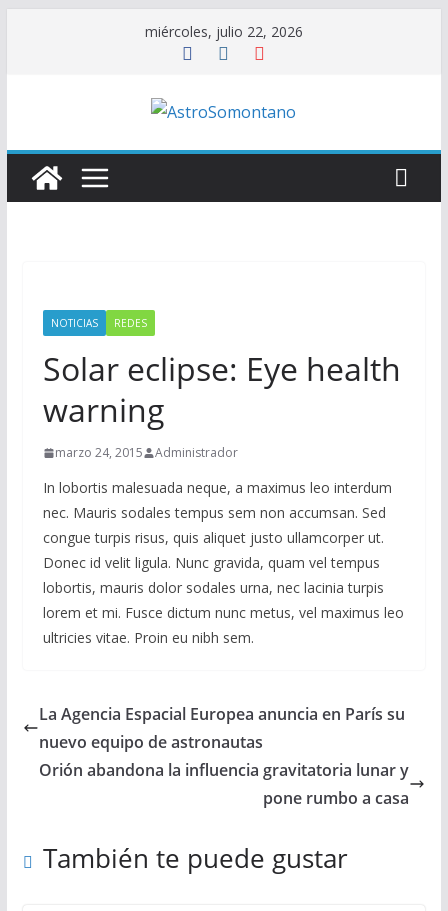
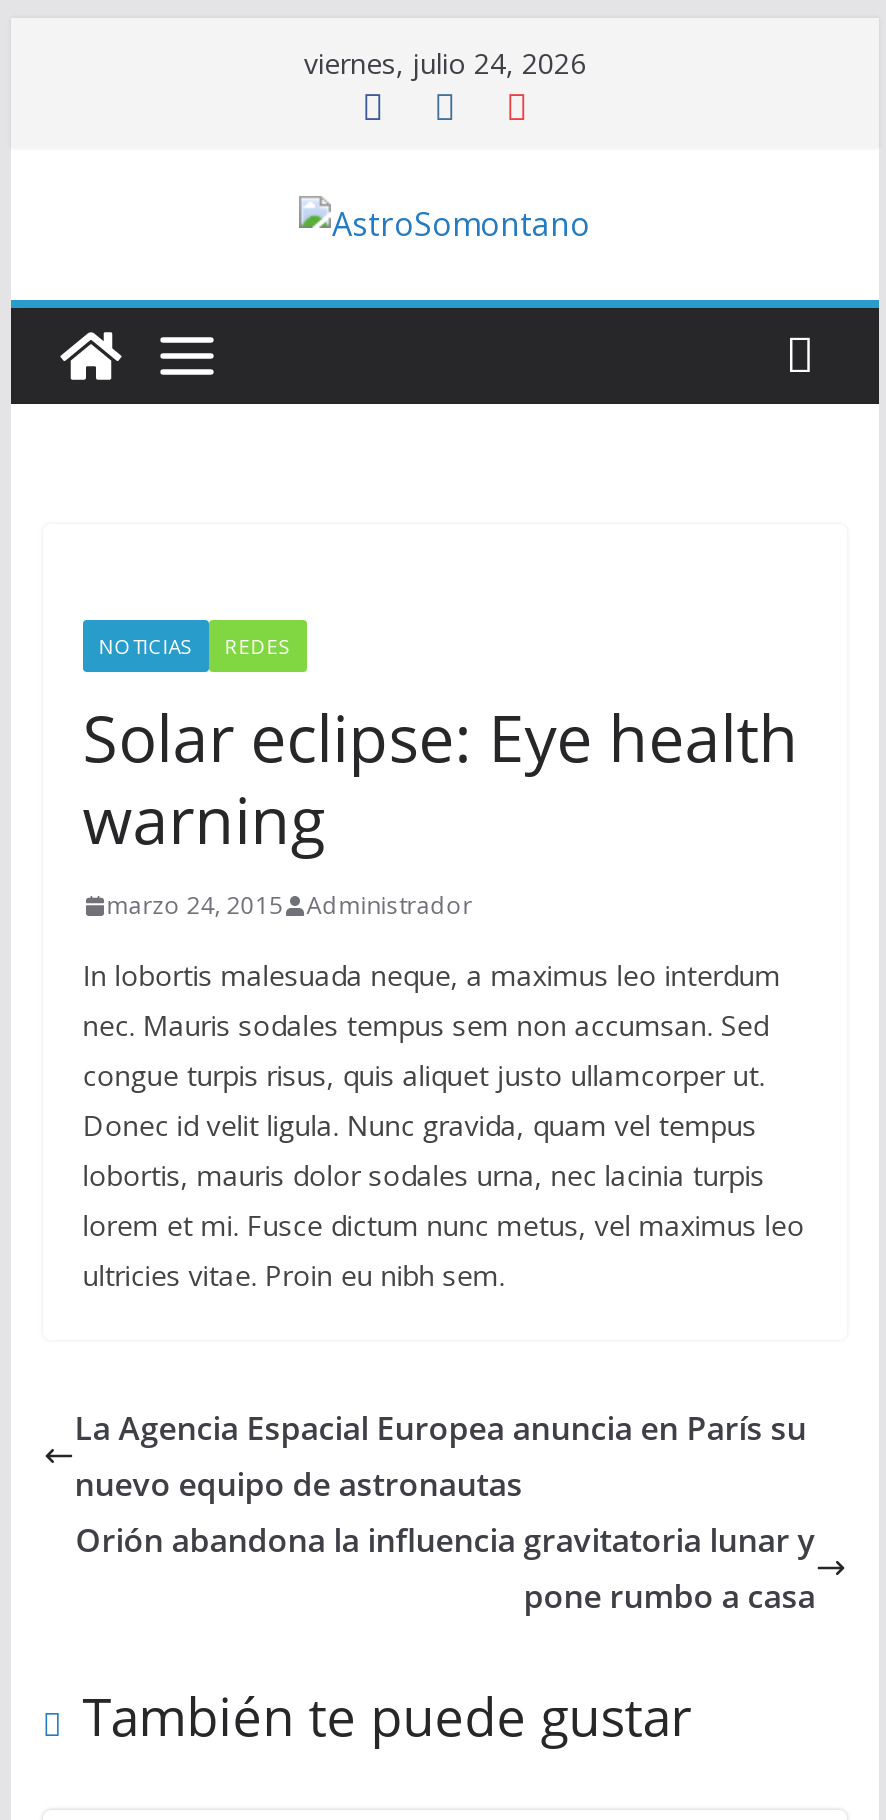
[145,22,303,41] miércoles, julio 22, 2026 -> [304,44,586,82] viernes, julio 24, 2026

